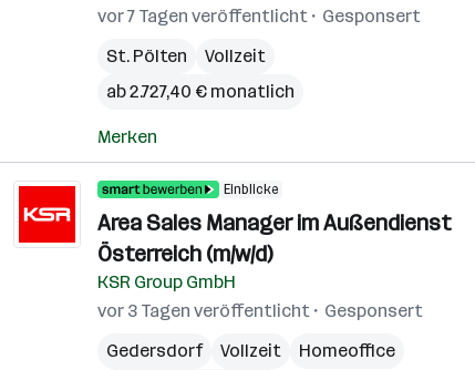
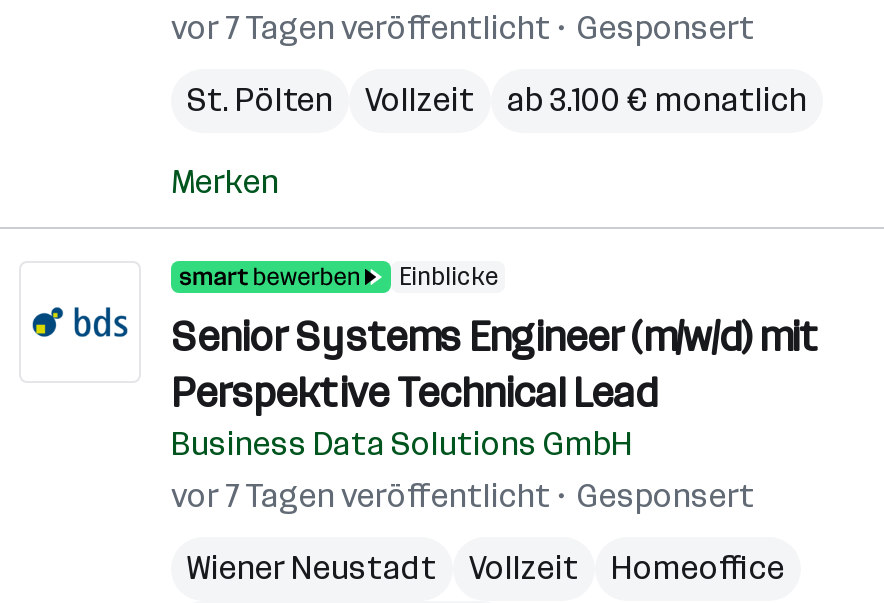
[106,81,295,102] ab 2.727,40 € monatlich -> [507,81,807,119] ab 3.100 € monatlich
[18,185,452,321] [image] | Area Sales Manager im Außendienst | Österreich (m/w/d) | KSR Group GmbH | vor 3 Tagen veröffentlicht -> [29,271,819,515] [image] | Senior Systems Engineer (m/w/d) mit | Perspektive Technical Lead | Business Data Solutions GmbH | vor 7 Tagen veröffentlicht
[106,340,203,361] Gedersdorf -> [187,549,437,587] Wiener Neustadt

